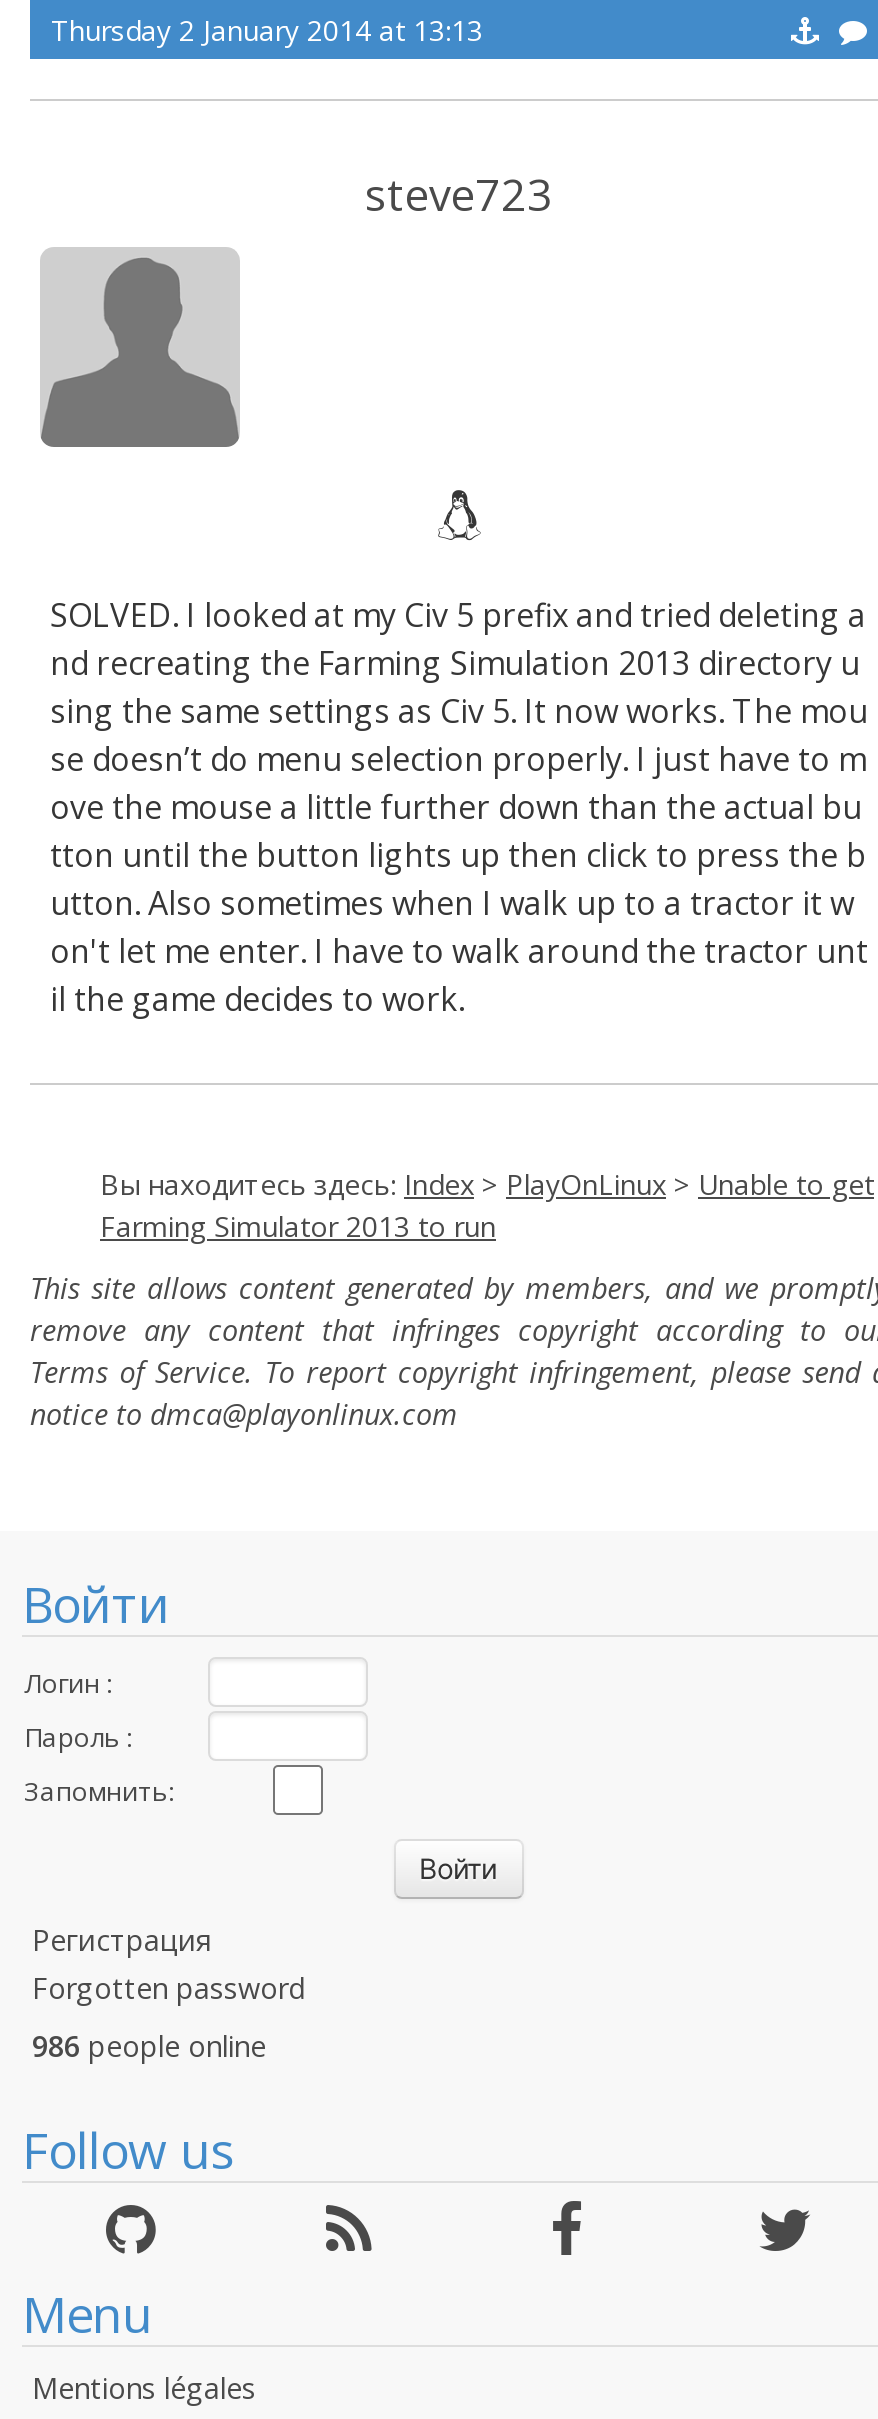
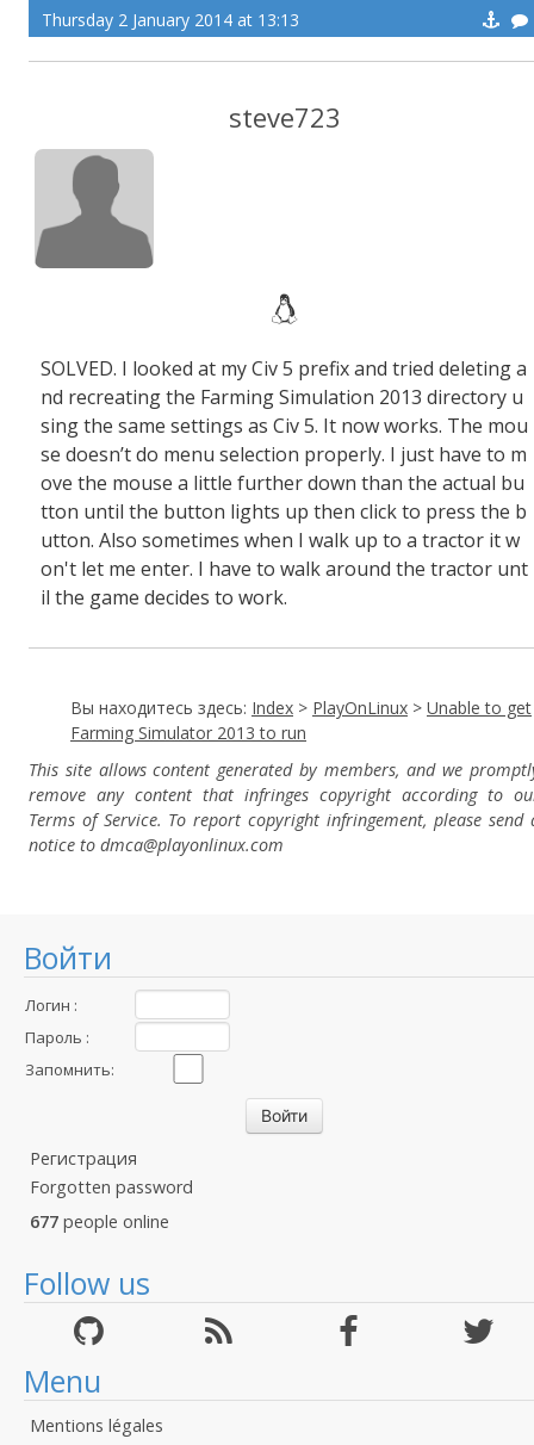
[32,2027,266,2065] 986 people online -> [30,1210,169,1233] 677 people online

